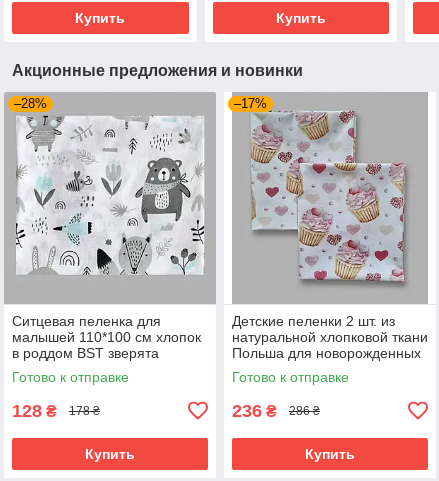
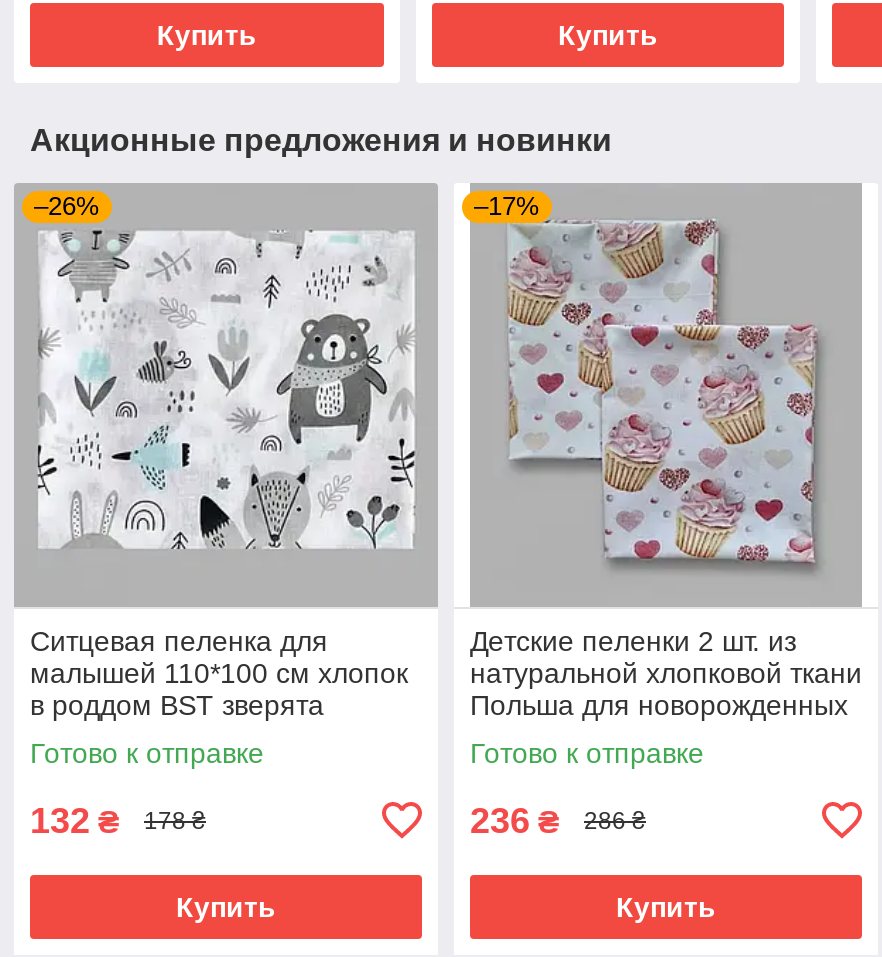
[14,96,47,111] –28% -> [34,191,100,221] –26%
[12,401,100,421] 128 ₴ 178 ₴ -> [30,801,206,841] 132 ₴ 178 ₴

